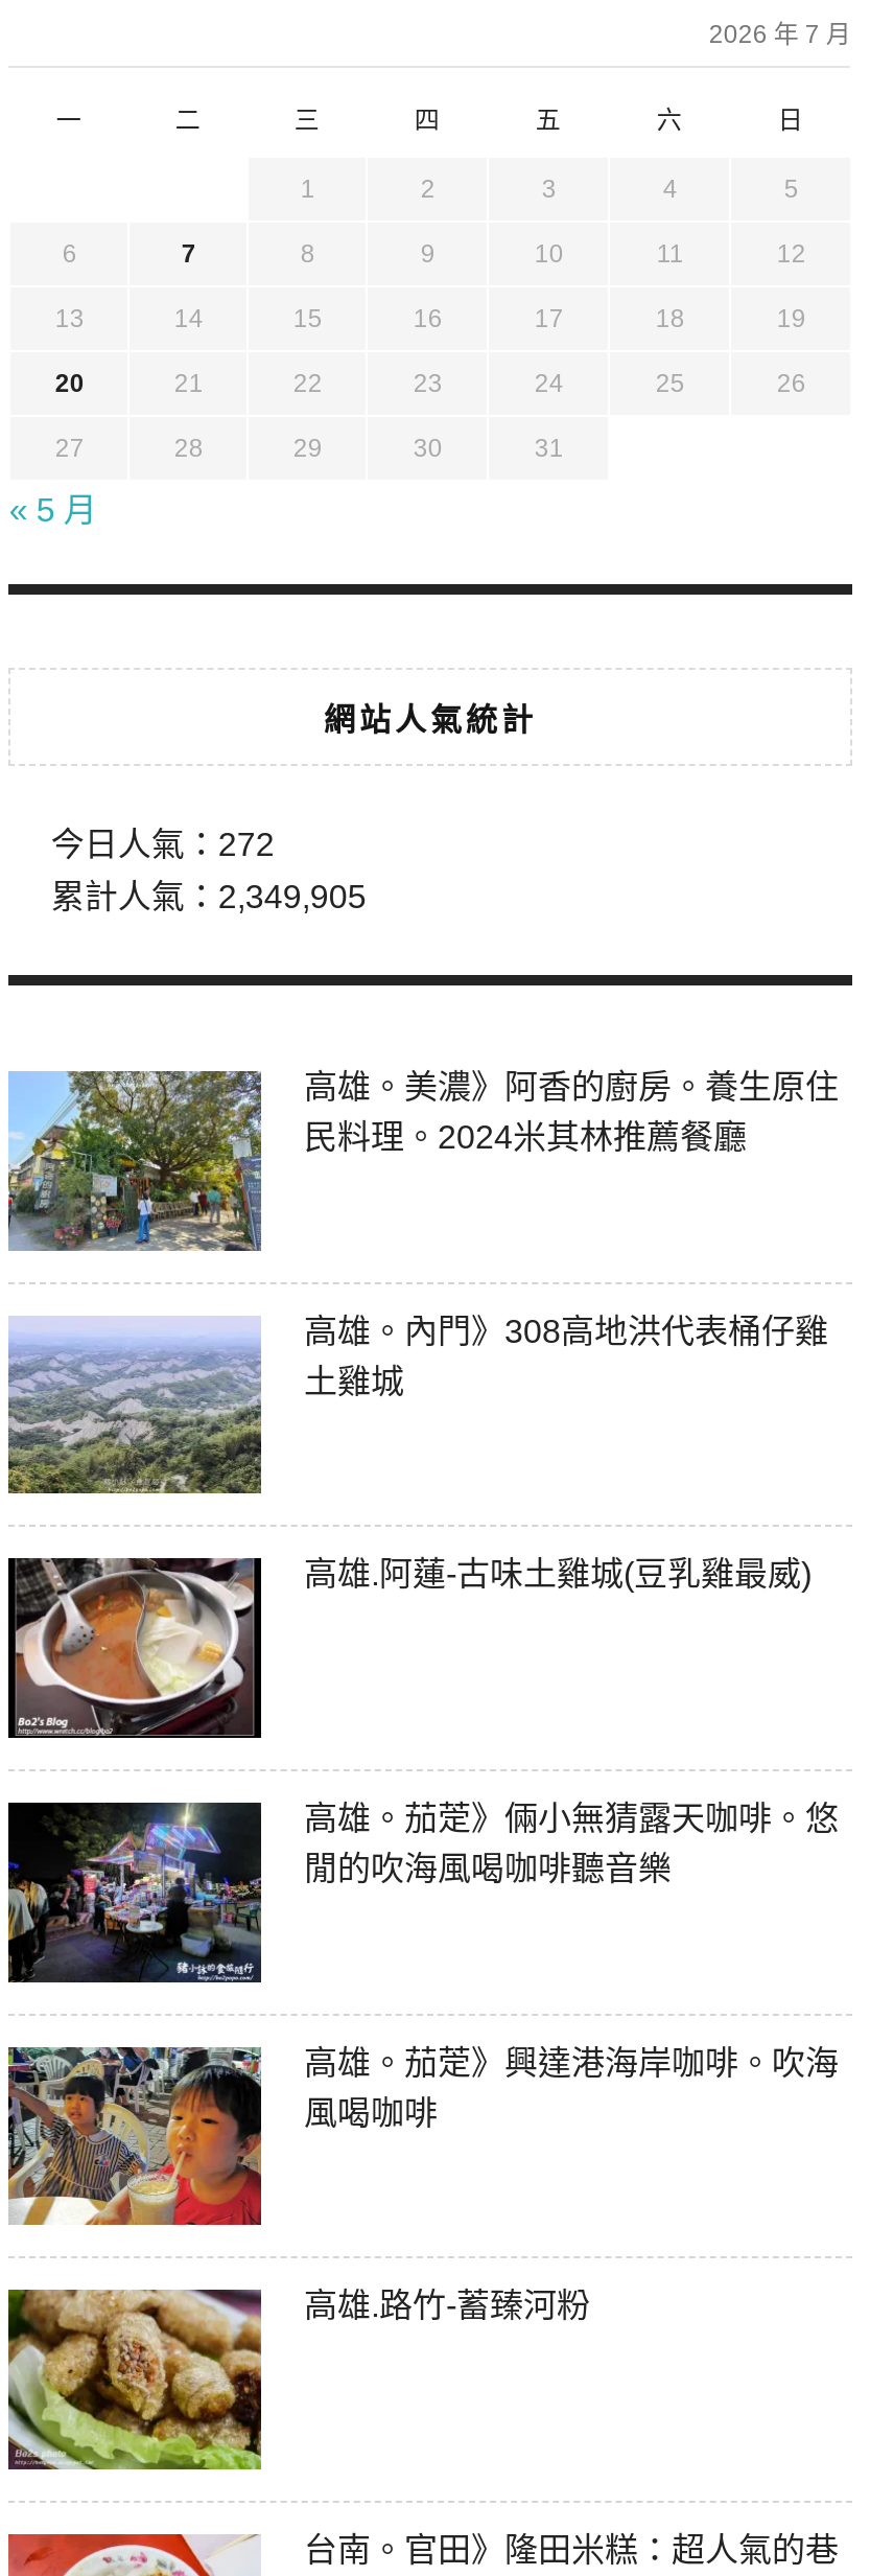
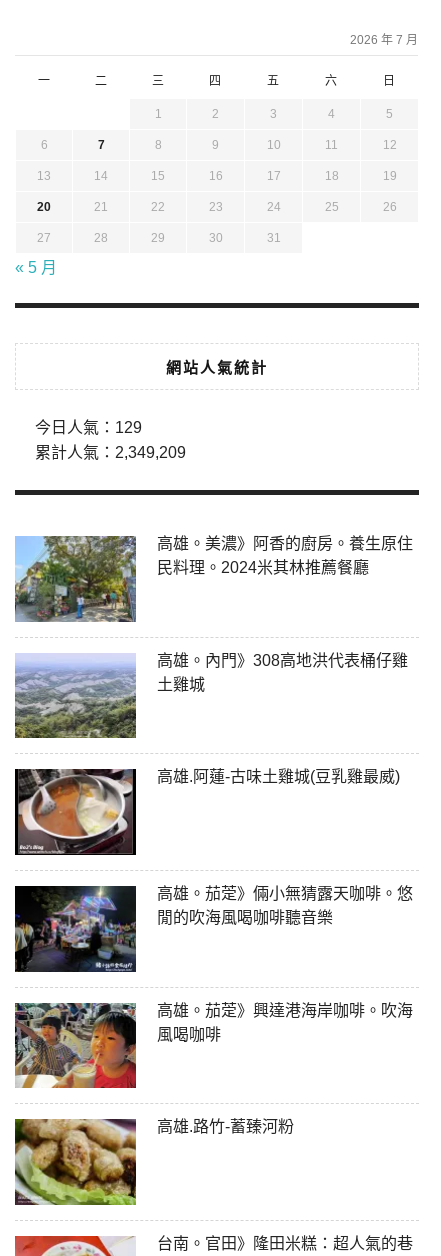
[51,827,274,862] 今日人氣：272 -> [35,419,142,436] 今日人氣：129
[51,879,366,914] 累計人氣：2,349,905 -> [35,444,186,461] 累計人氣：2,349,209

